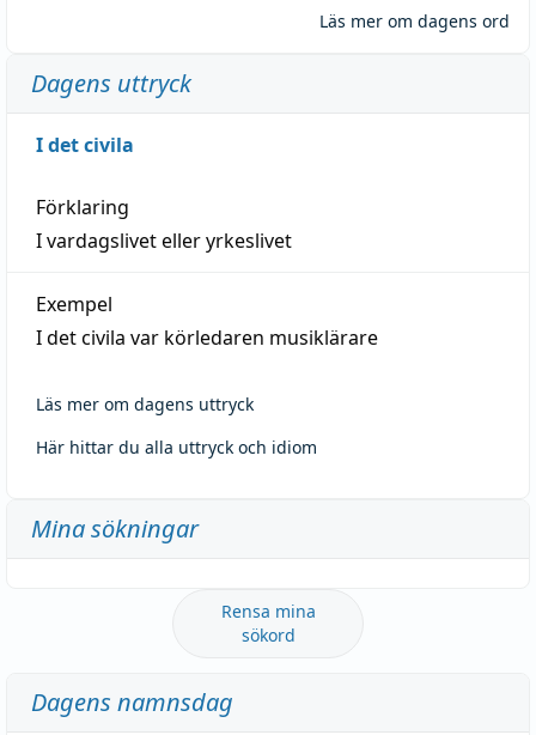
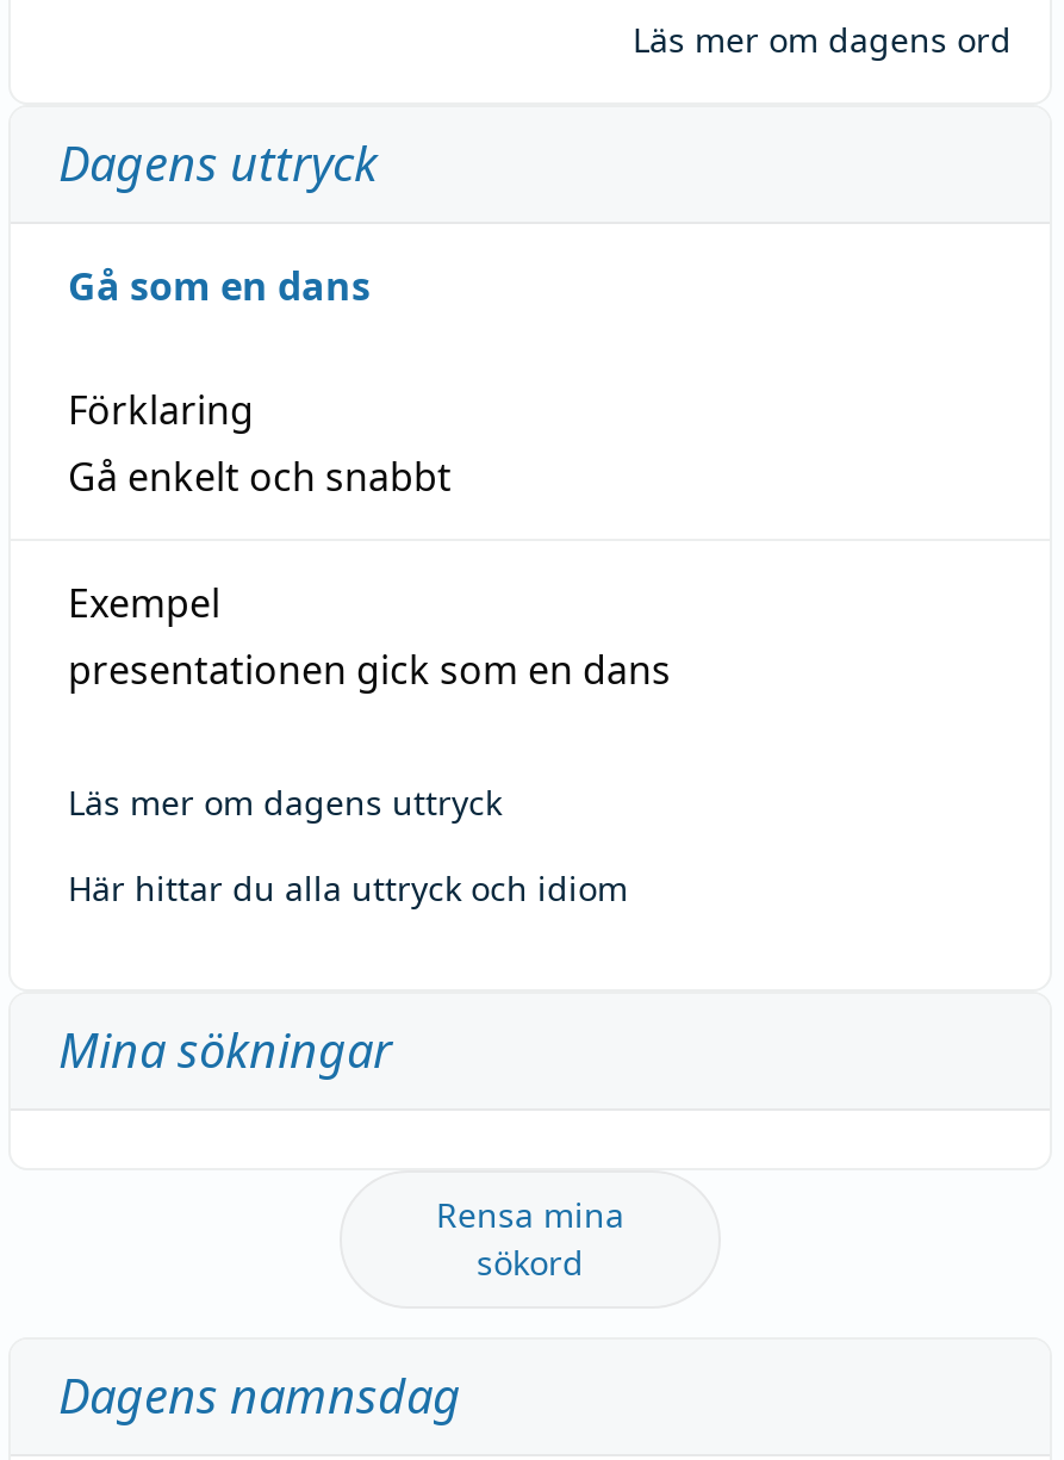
[36,131,134,158] I det civila -> [68,259,371,312] Gå som en dans
[36,227,292,253] I vardagslivet eller yrkeslivet -> [68,450,452,502] Gå enkelt och snabbt
[36,324,378,350] I det civila var körledaren musiklärare -> [68,643,671,695] presentationen gick som en dans

